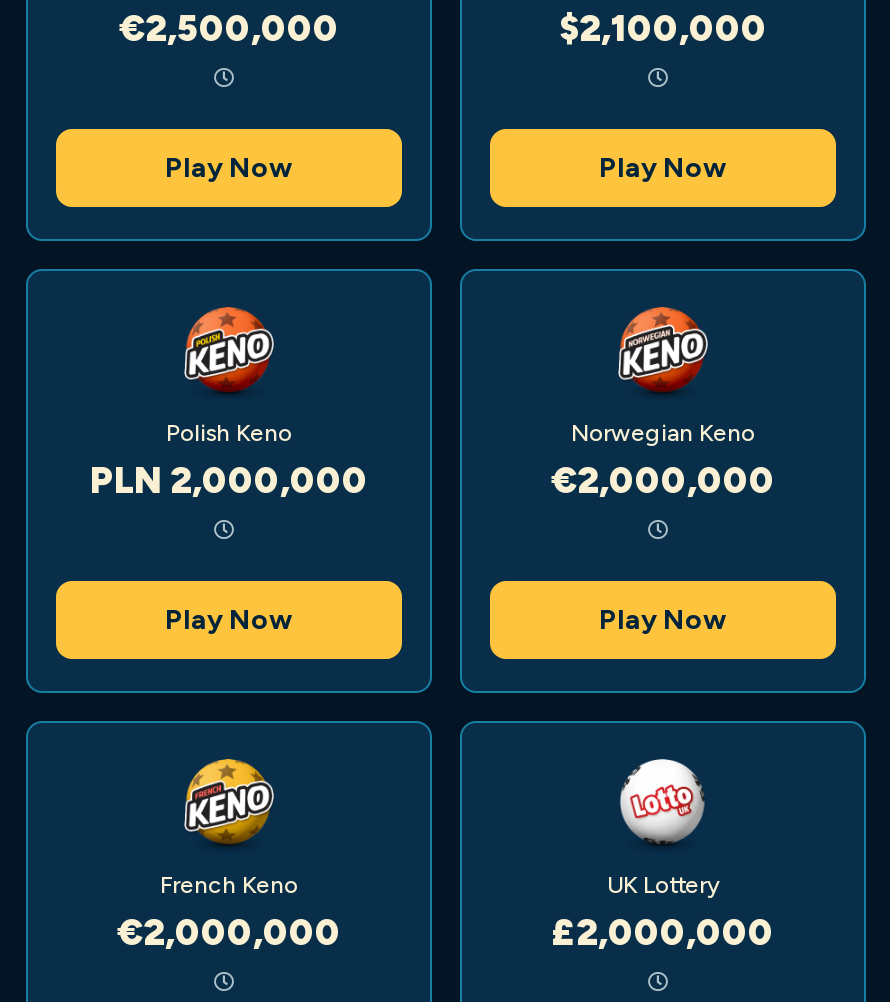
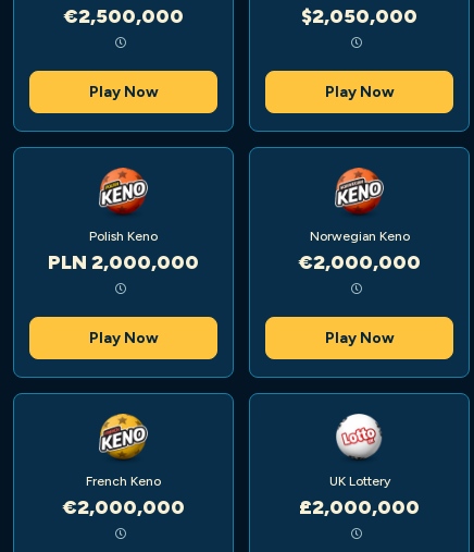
[559,8,767,52] $2,100,000 -> [301,4,417,28] $2,050,000

